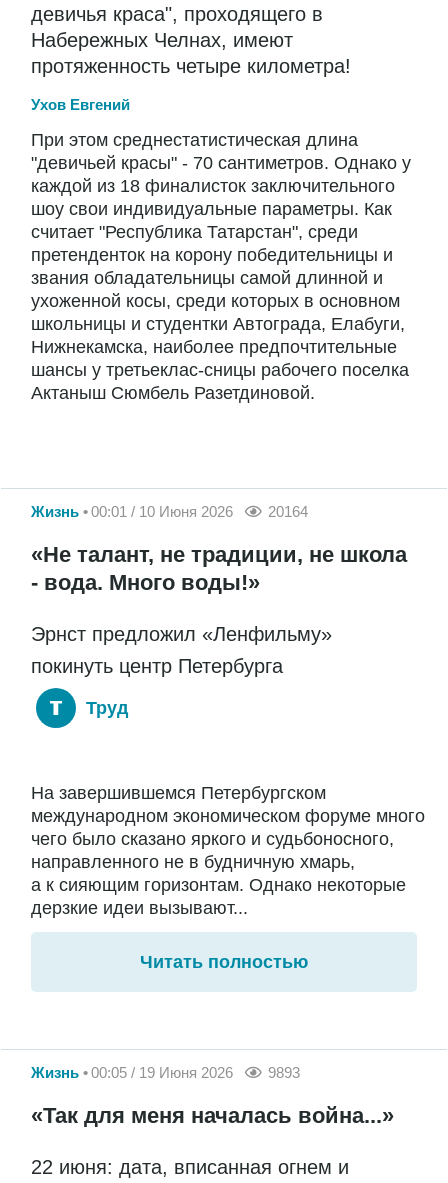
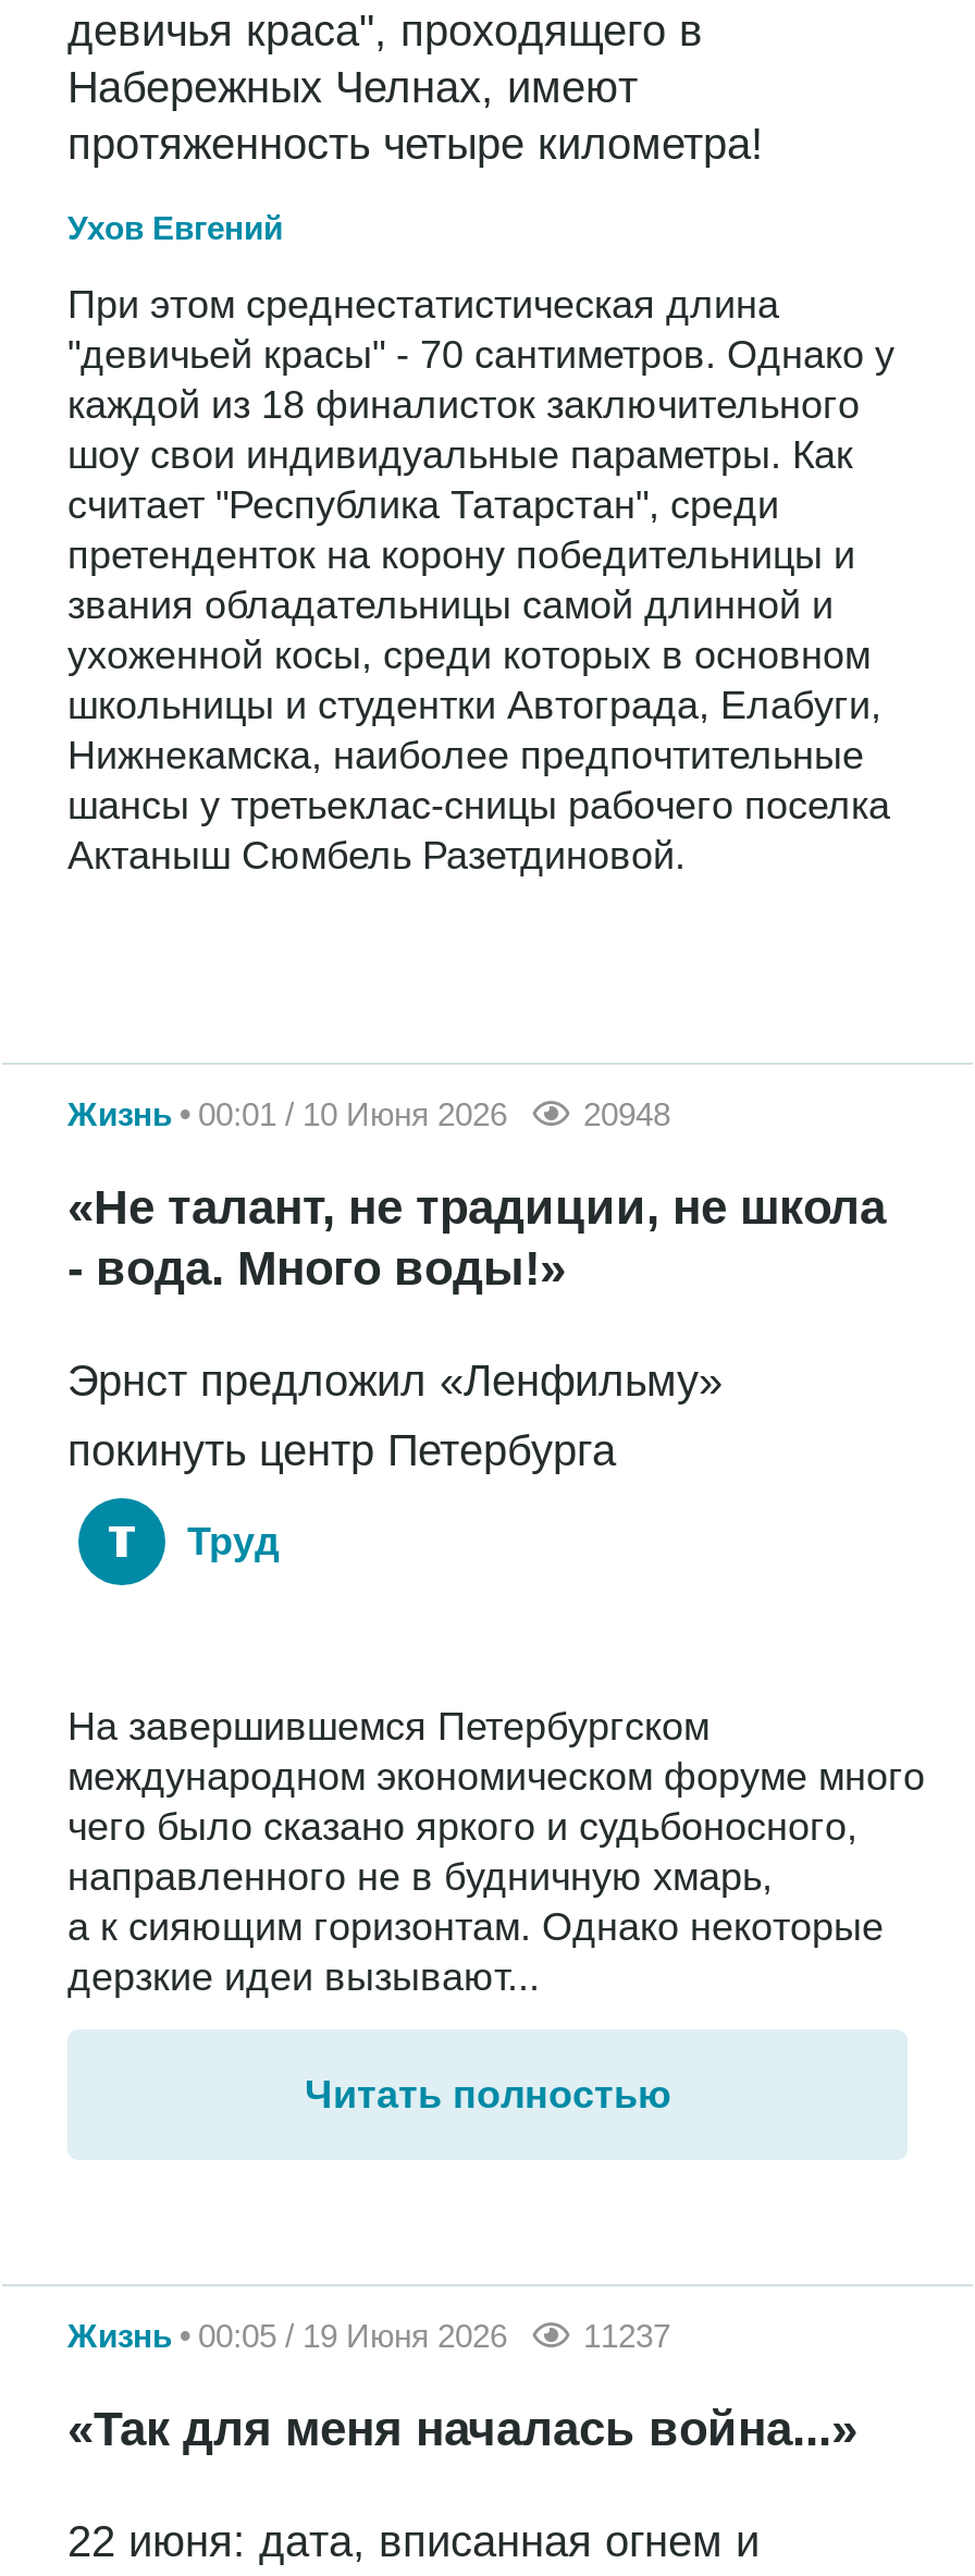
[268,503,308,520] 20164 -> [583,1096,670,1133] 20948
[268,1064,300,1081] 9893 -> [583,2318,670,2355] 11237

